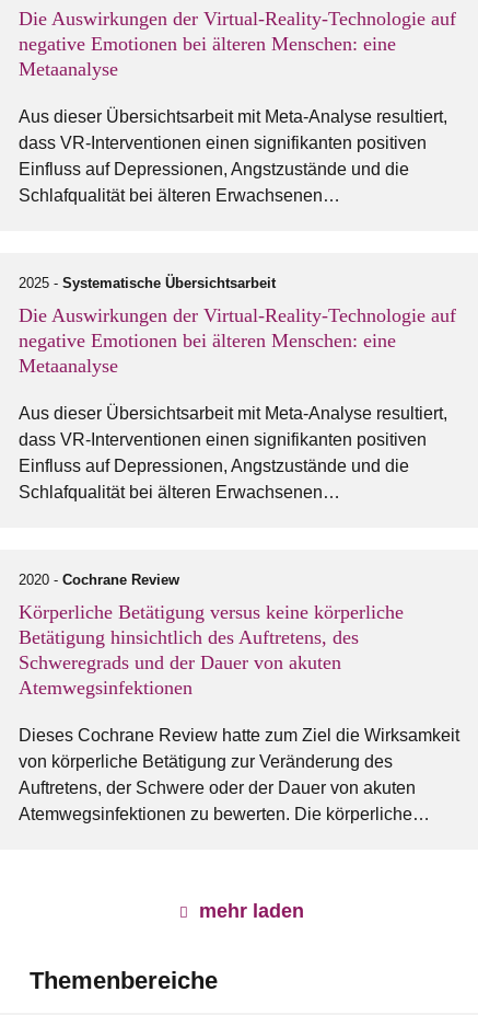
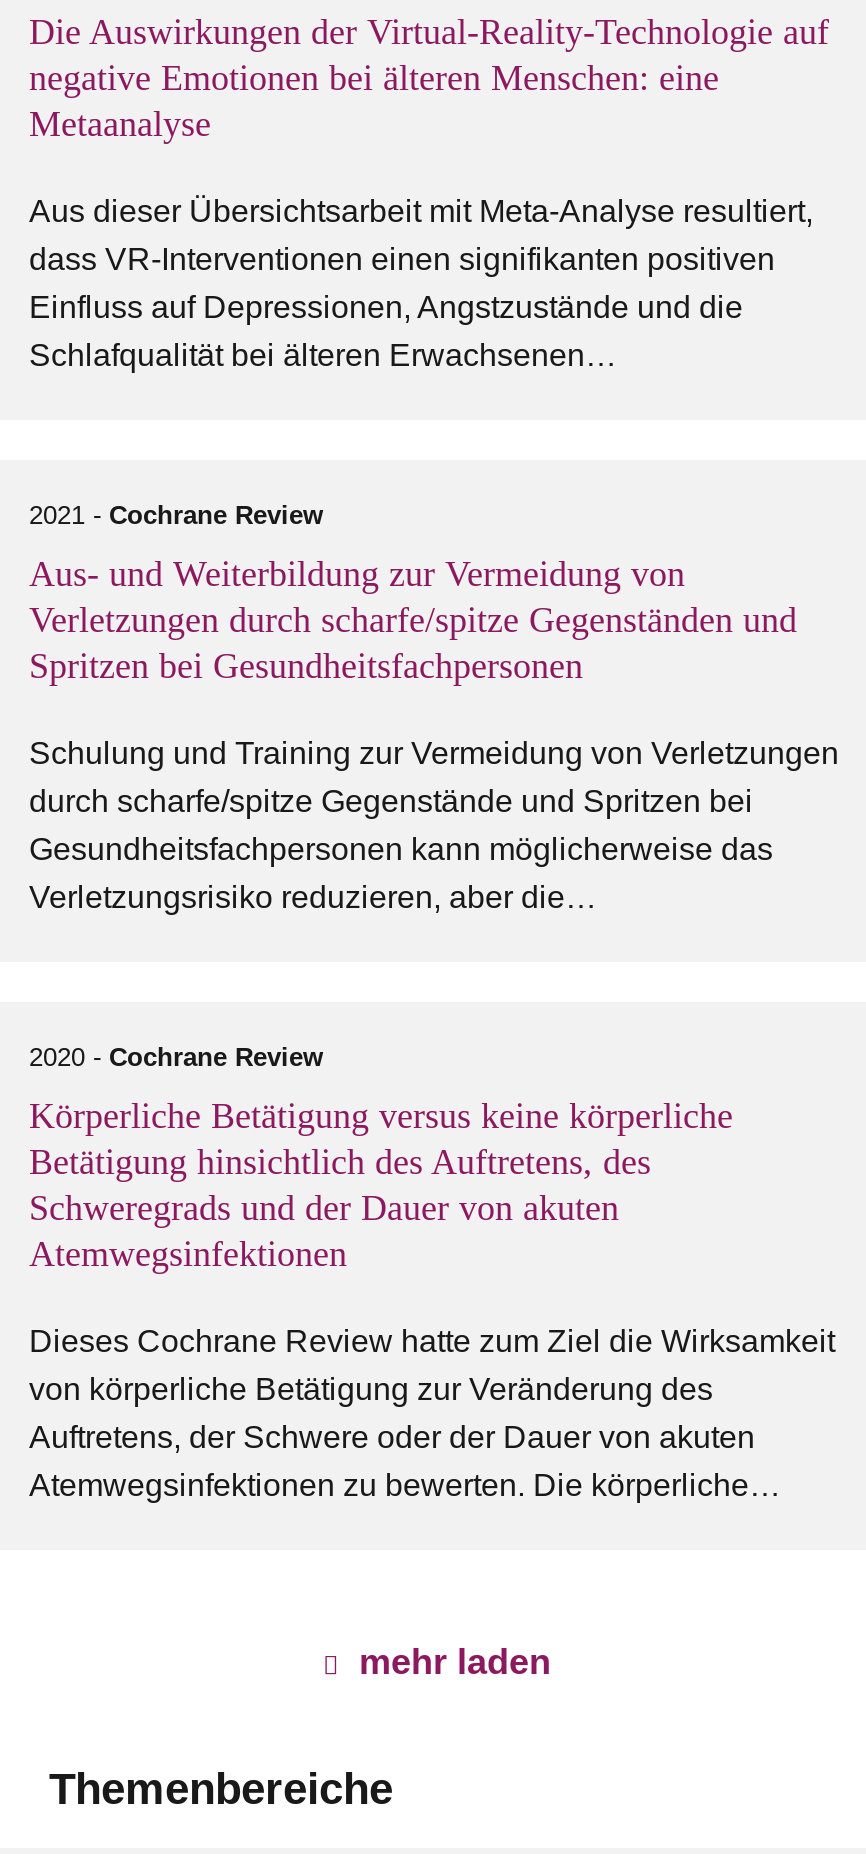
[19,275,276,292] 2025 - Systematische Übersichtsarbeit -> [29,501,323,531] 2021 - Cochrane Review
[19,305,456,377] Die Auswirkungen der Virtual-Reality-Technologie auf | negative Emotionen bei älteren Menschen: eine | Metaanalyse -> [29,555,797,687] Aus- und Weiterbildung zur Vermeidung von | Verletzungen durch scharfe/spitze Gegenständen und | Spritzen bei Gesundheitsfachpersonen
[19,404,447,502] Aus dieser Übersichtsarbeit mit Meta-Analyse resultiert, | dass VR-Interventionen einen signifikanten positiven | Einfluss auf Depressionen, Angstzustände und die | Schlafqualität bei älteren Erwachsenen… -> [29,737,839,915] Schulung und Training zur Vermeidung von Verletzungen | durch scharfe/spitze Gegenstände und Spritzen bei | Gesundheitsfachpersonen kann möglicherweise das | Verletzungsrisiko reduzieren, aber die…

